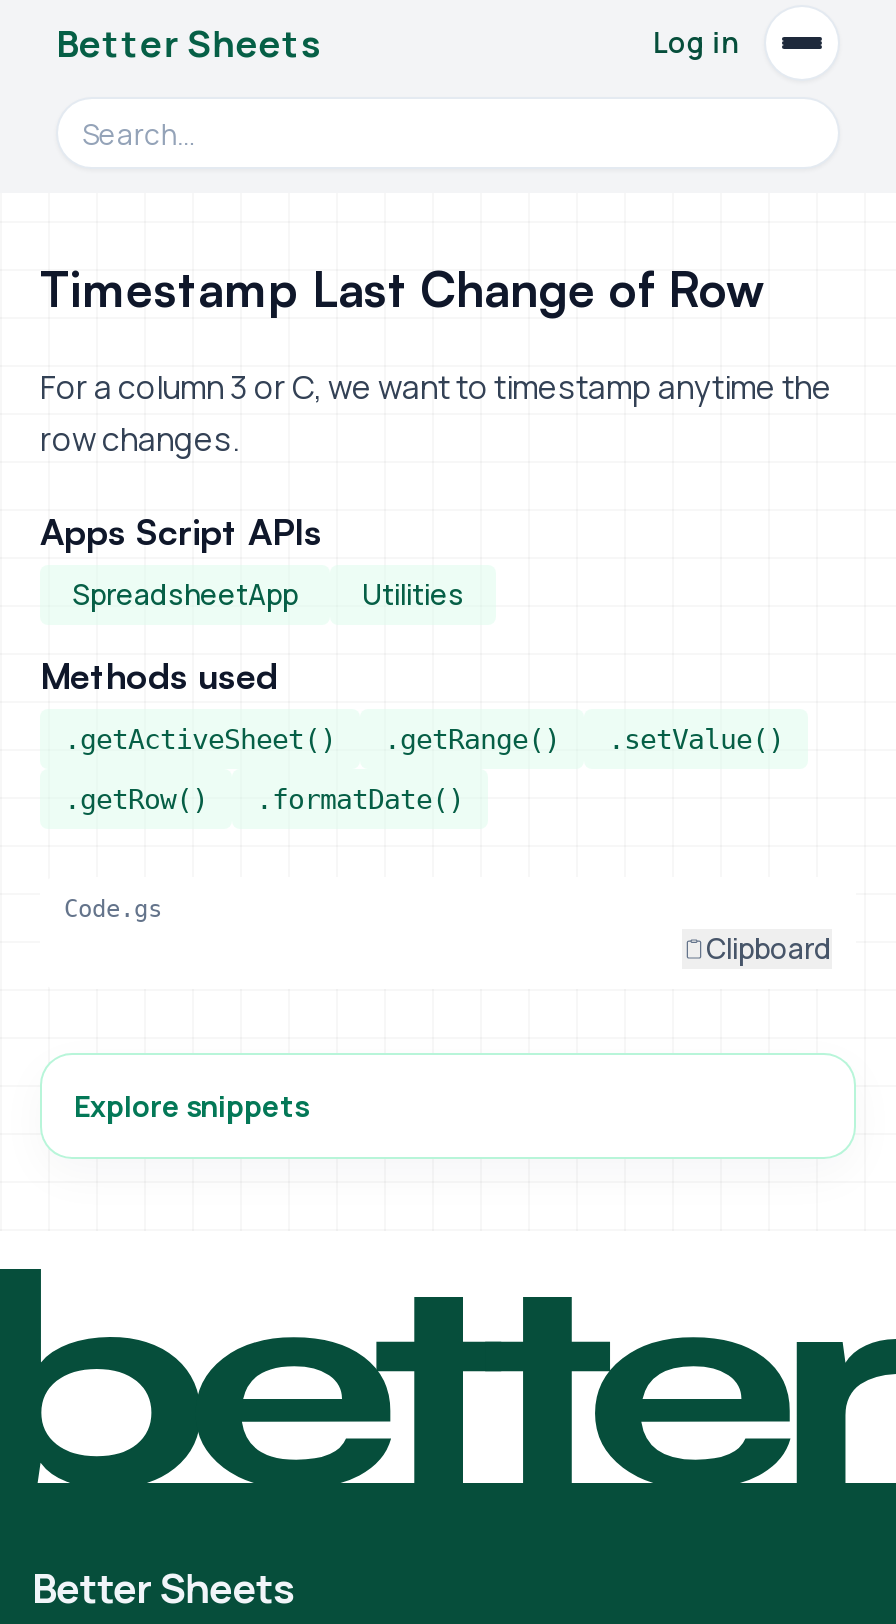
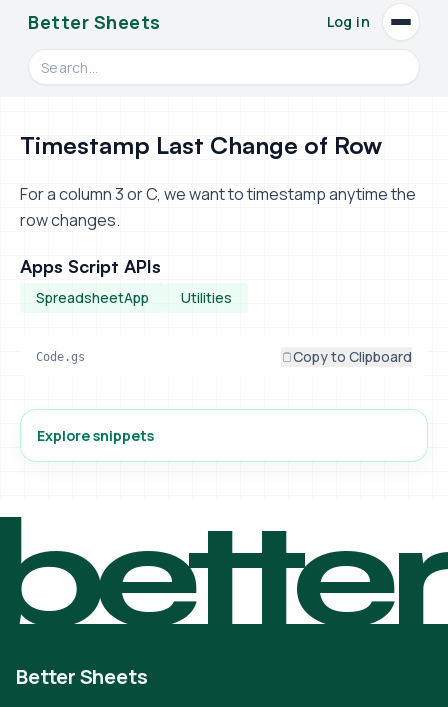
[40,653,784,815] Methods used | .getActiveSheet() | .getRange() | .setValue() | .getRow() | .formatDate() -> none
[706,929,832,967] Clipboard -> [293,347,412,366] Copy to Clipboard

